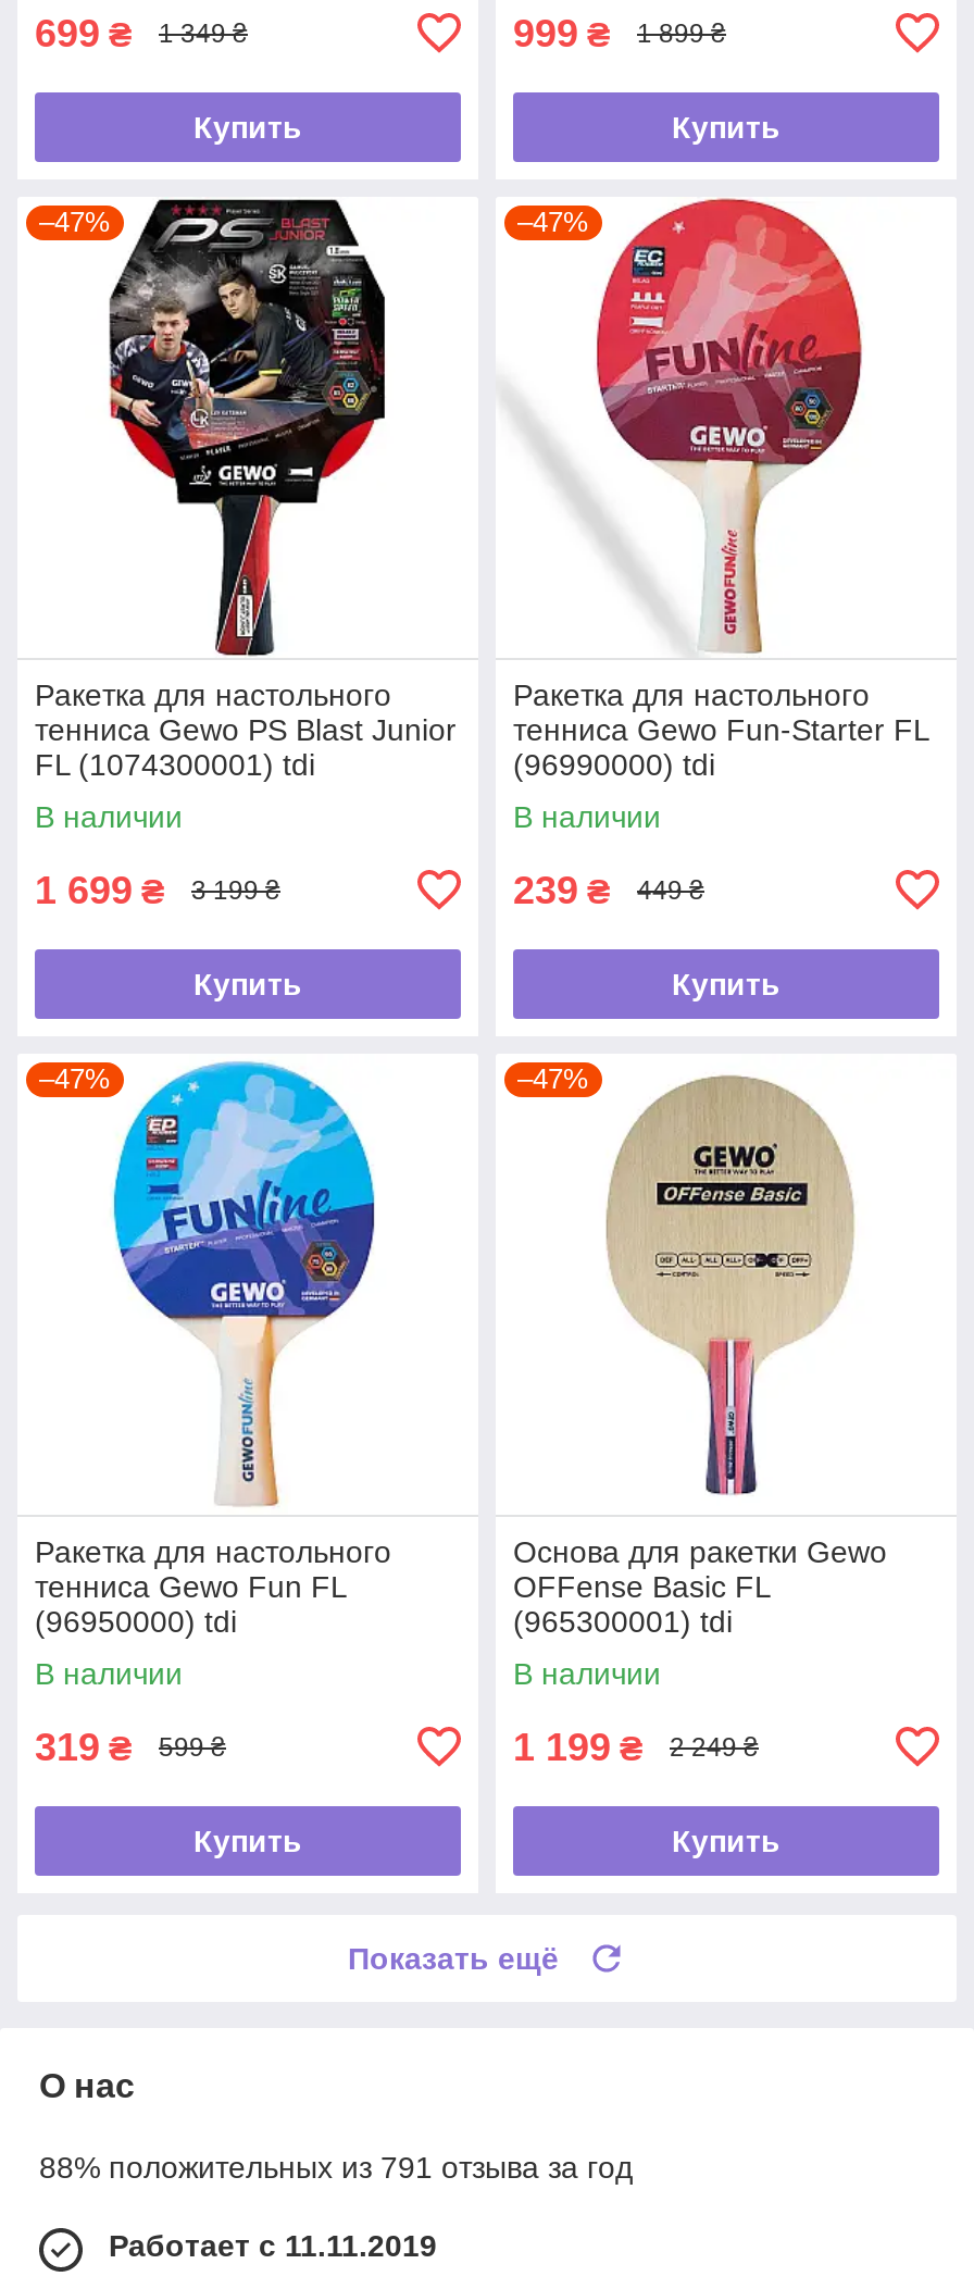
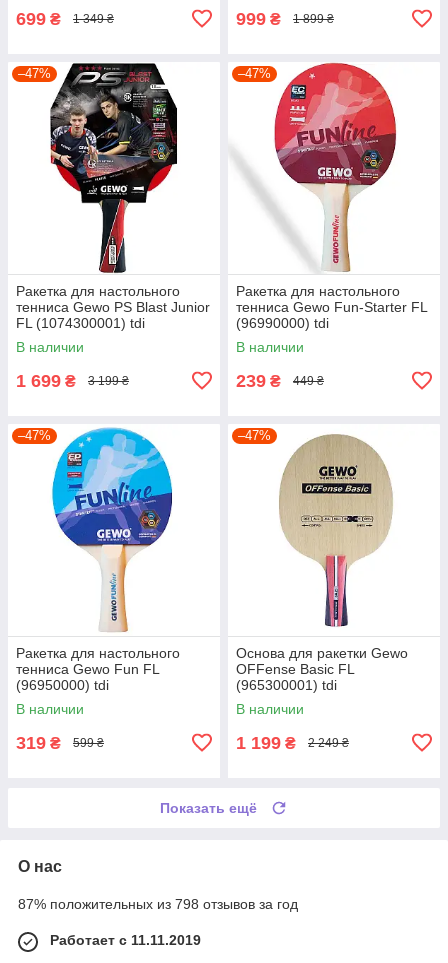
[193,109,302,144] Купить -> none
[672,109,781,144] Купить -> none
[193,966,302,1001] Купить -> none
[672,966,781,1001] Купить -> none
[193,1823,302,1858] Купить -> none
[672,1823,781,1858] Купить -> none
[39,2149,633,2184] 88% положительных из 791 отзыва за год -> [18,896,298,912] 87% положительных из 798 отзывов за год

